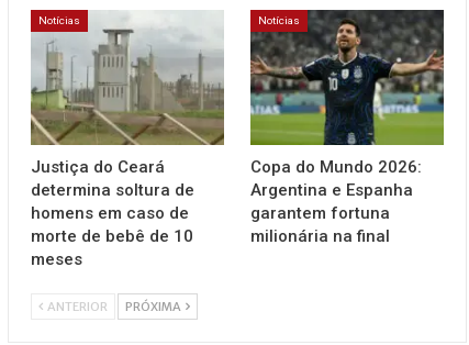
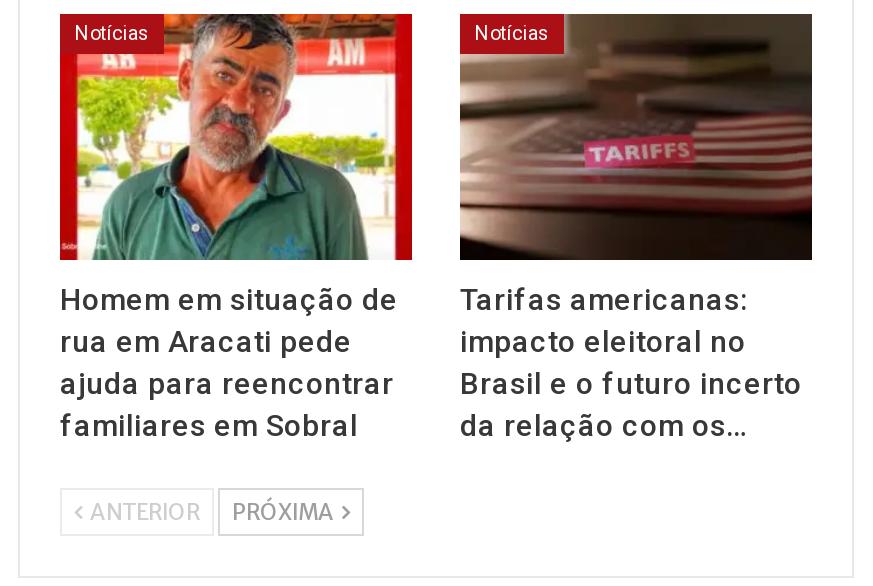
[30,10,225,269] [image] | Justiça do Ceará | determina soltura de | homens em caso de | morte de bebê de 10 | meses -> [58,12,414,444] [image] | Homem em situação de | rua em Aracati pede | ajuda para reencontrar | familiares em Sobral
[249,10,445,246] [image] | Copa do Mundo 2026: | Argentina e Espanha | garantem fortuna | milionária na final -> [460,14,814,444] [image] | Tarifas americanas: | impacto eleitoral no | Brasil e o futuro incerto | da relação com os…

